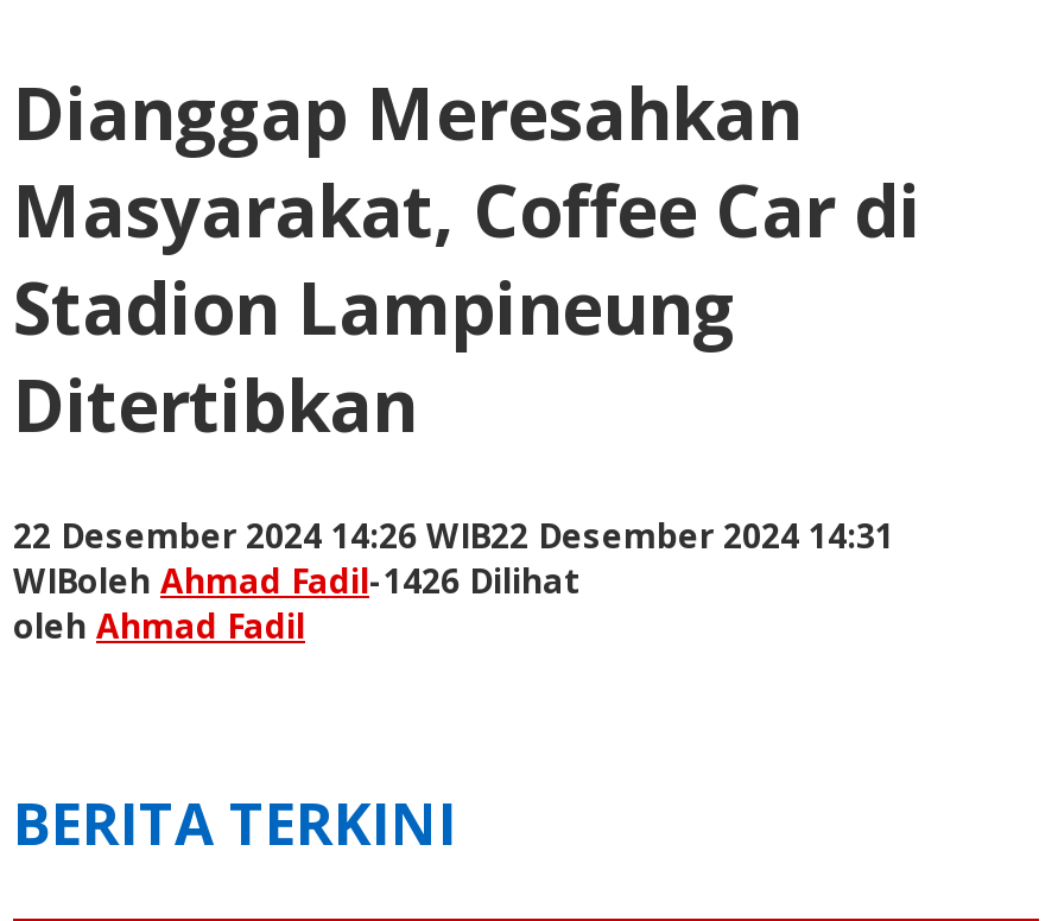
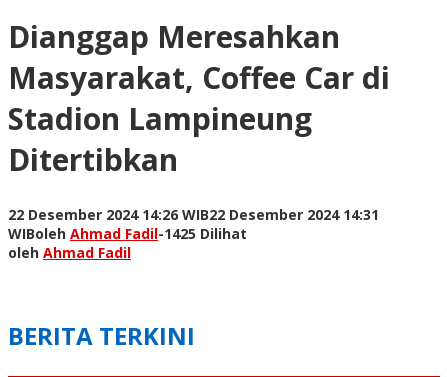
[13,557,581,602] WIBoleh Ahmad Fadil-1426 Dilihat -> [8,224,247,243] WIBoleh Ahmad Fadil-1425 Dilihat

